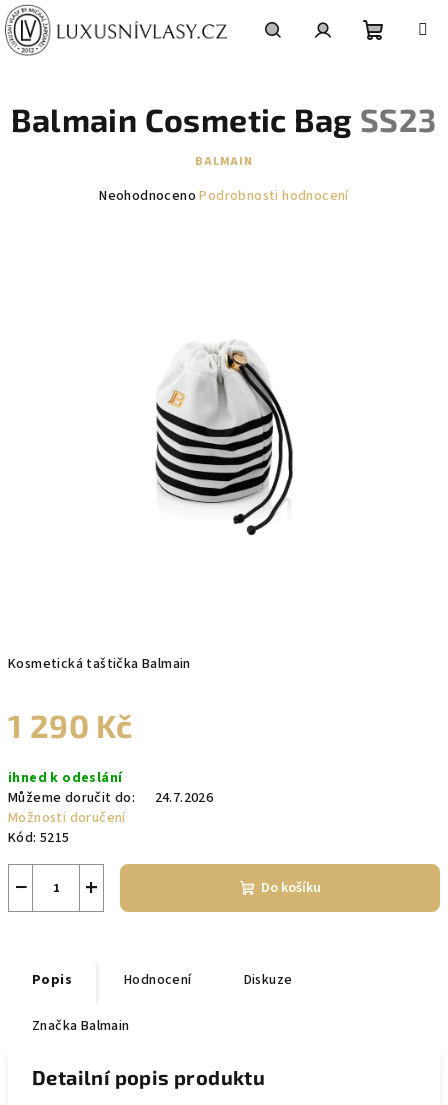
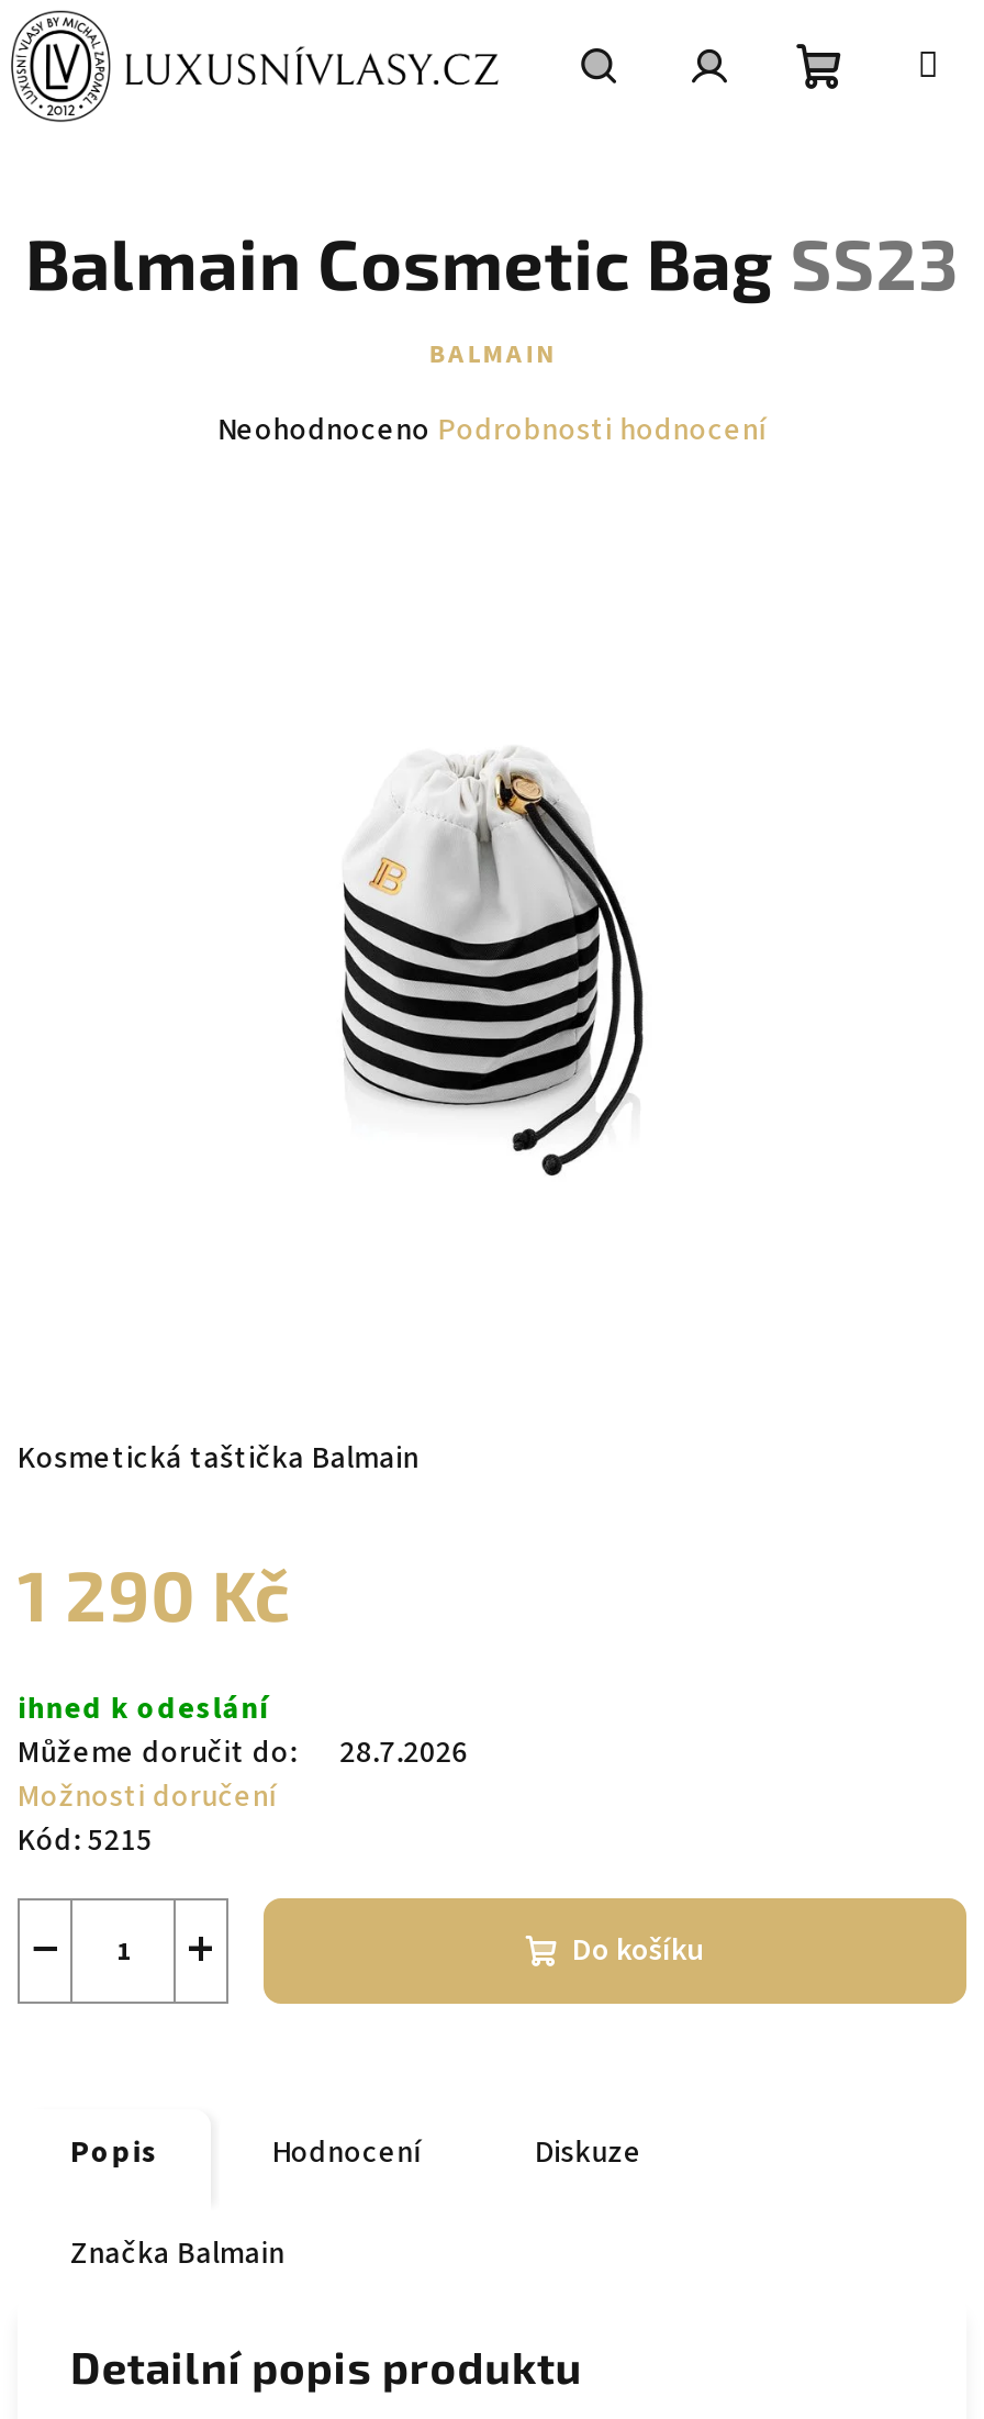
[8,788,213,808] Můžeme doručit do: 24.7.2026 -> [18,1731,468,1775] Můžeme doručit do: 28.7.2026

